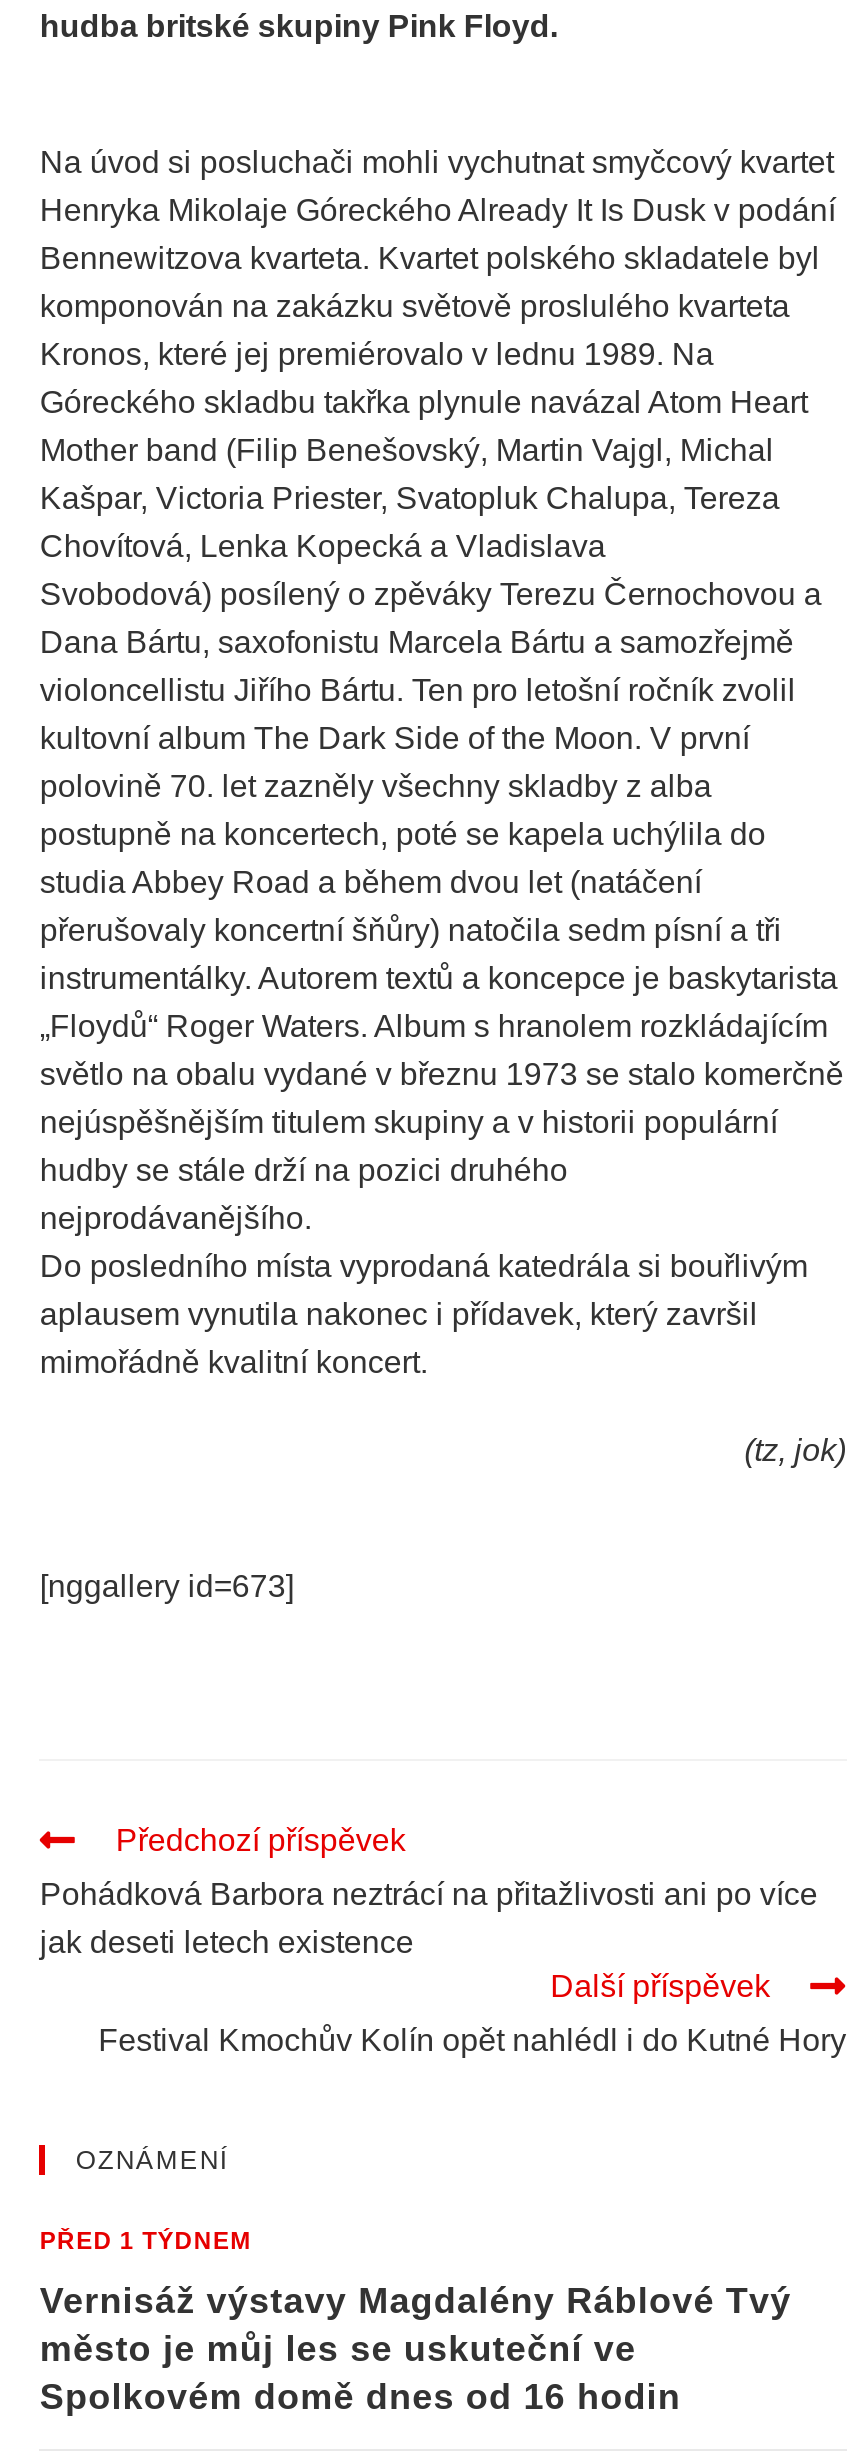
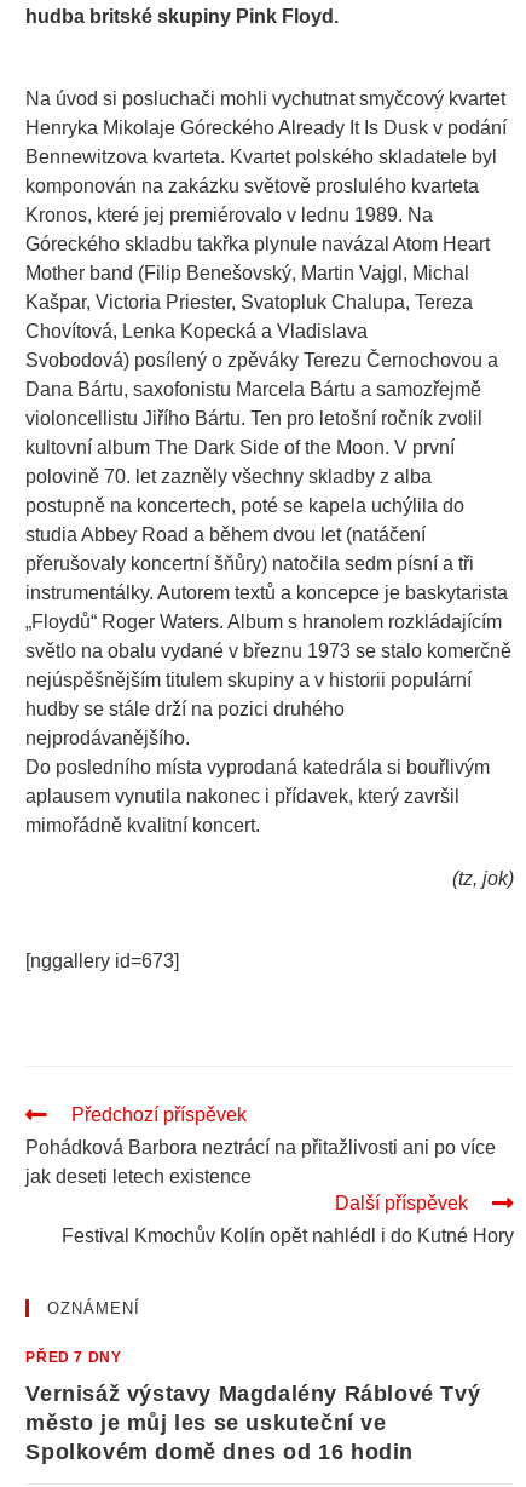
[40,2227,251,2255] PŘED 1 TÝDNEM -> [26,1349,121,1366] PŘED 7 DNY

